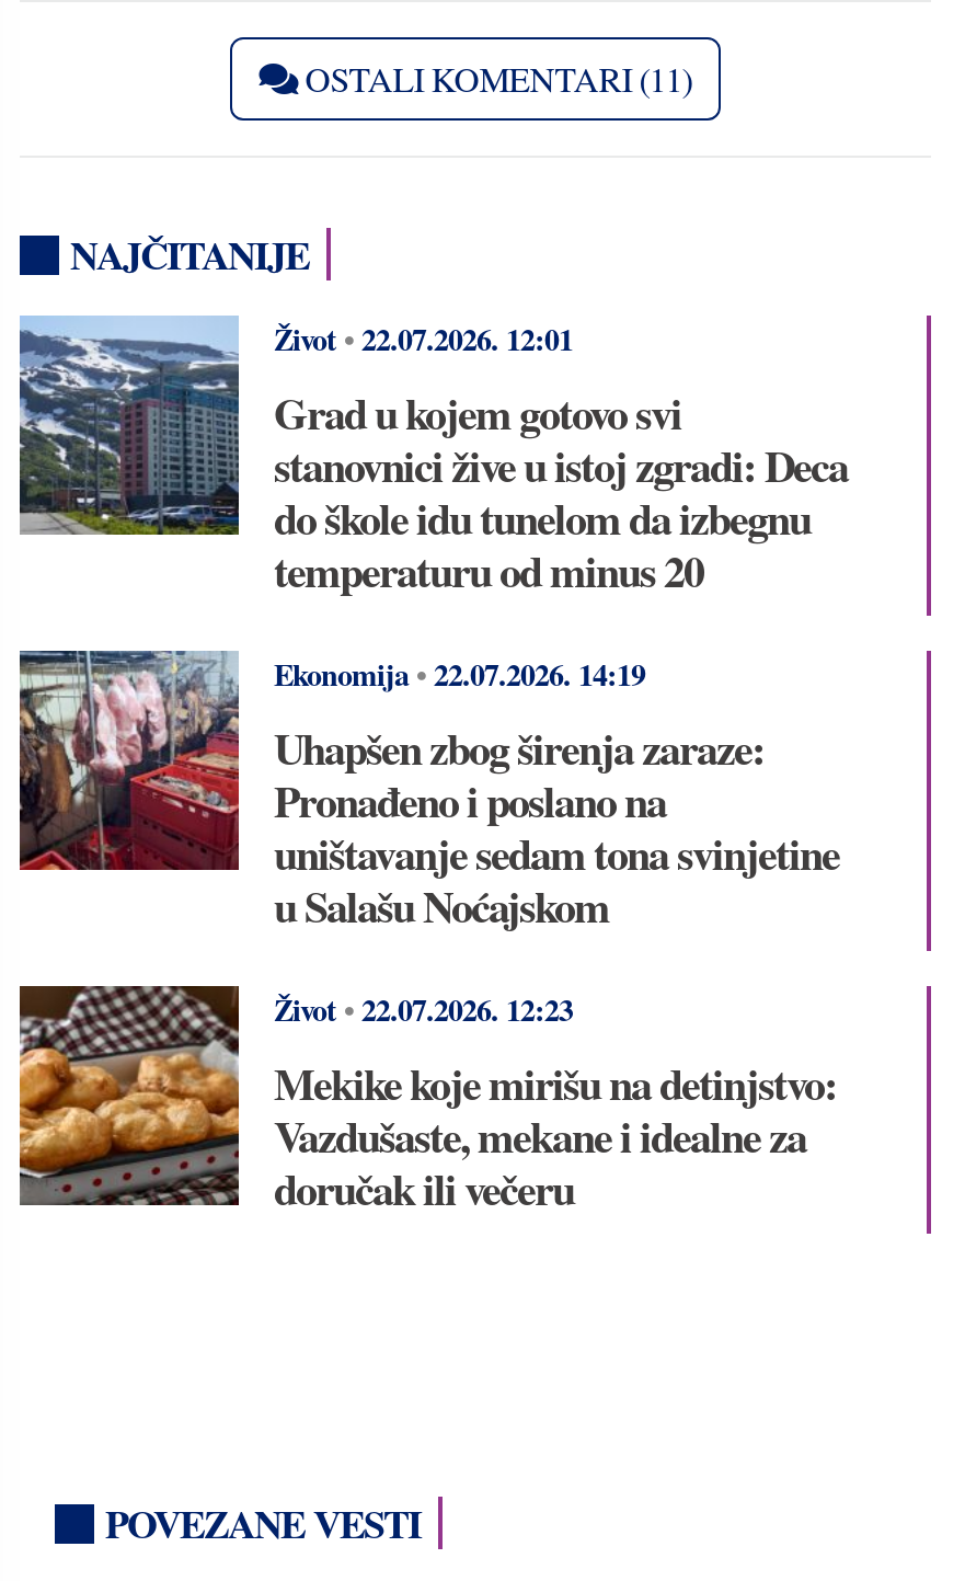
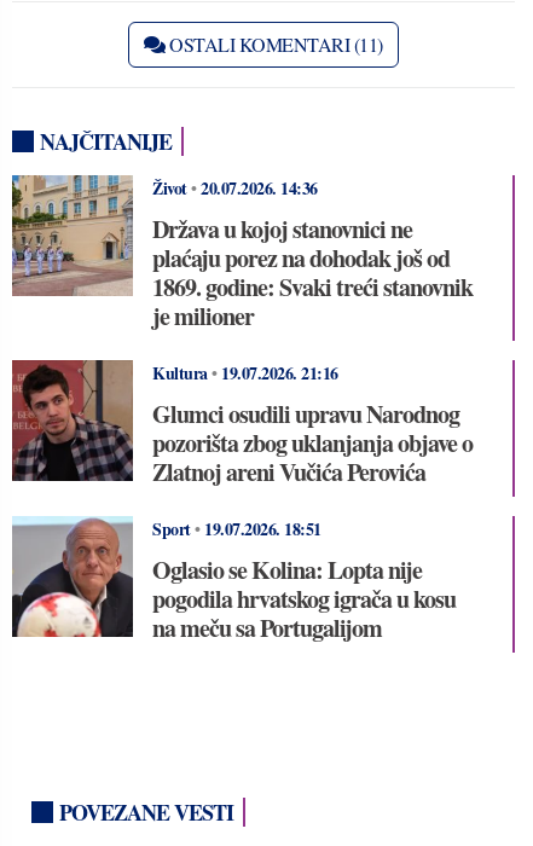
[18,316,848,604] [image] | Život •22.07.2026. 12:01 | Grad u kojem gotovo svi | stanovnici žive u istoj zgradi: Deca | do škole idu tunelom da izbegnu | temperaturu od minus 20 -> [11,174,473,333] [image] | Život •20.07.2026. 14:36 | Država u kojoj stanovnici ne | plaćaju porez na dohodak još od | 1869. godine: Svaki treći stanovnik | je milioner
[18,649,839,939] [image] | Ekonomija •22.07.2026. 14:19 | Uhapšen zbog širenja zaraze: | Pronađeno i poslano na | uništavanje sedam tona svinjetine | u Salašu Noćajskom -> [12,359,473,489] [image] | Kultura • 19.07.2026. 21:16 | Glumci osudili upravu Narodnog | pozorišta zbog uklanjanja objave o | Zlatnoj areni Vučića Perovića
[18,984,837,1222] [image] | Život •22.07.2026. 12:23 | Mekike koje mirišu na detinjstvo: | Vazdušaste, mekane i idealne za | doručak ili večeru -> [11,516,456,645] [image] | Sport •19.07.2026. 18:51 | Oglasio se Kolina: Lopta nije | pogodila hrvatskog igrača u kosu | na meču sa Portugalijom

